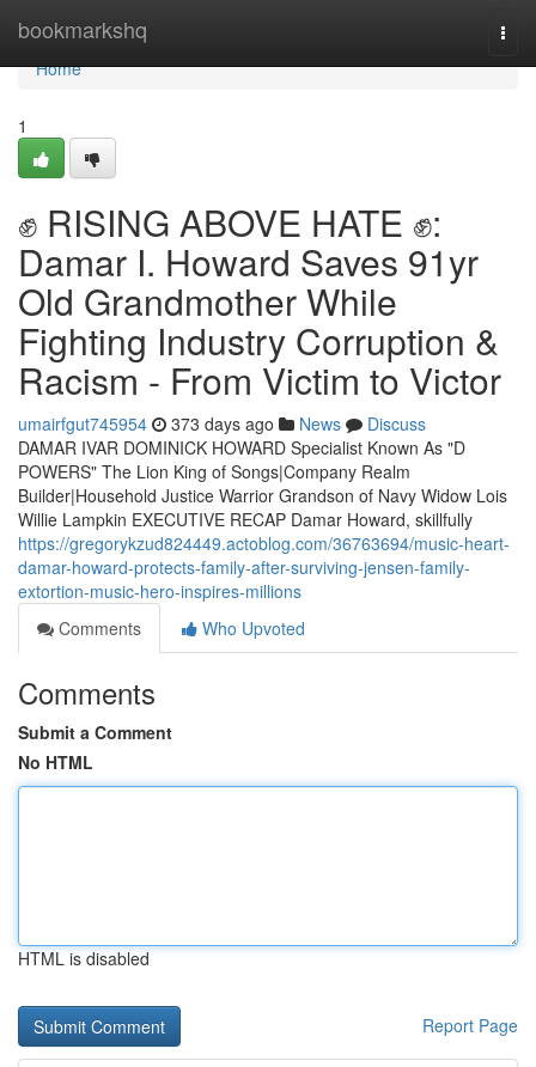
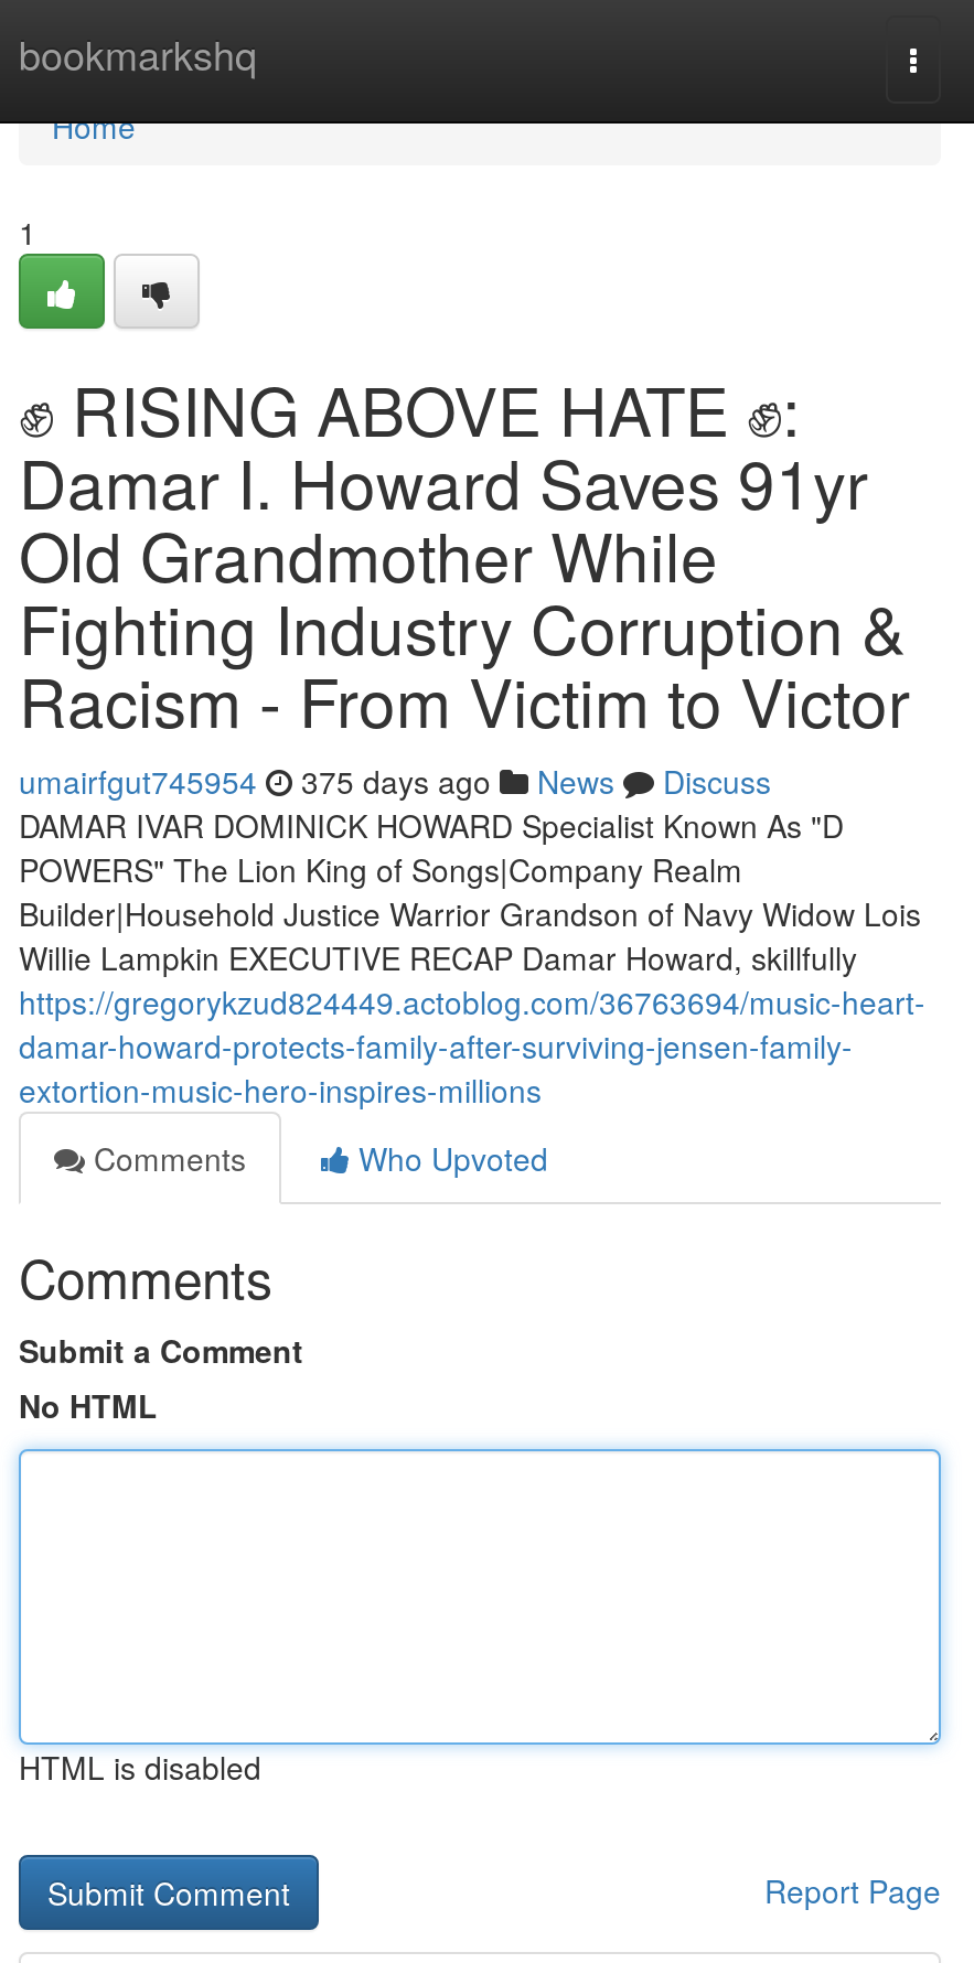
[18,411,426,435] umairfgut745954 373 days ago News Discuss -> [19,759,771,803] umairfgut745954 375 days ago News Discuss

